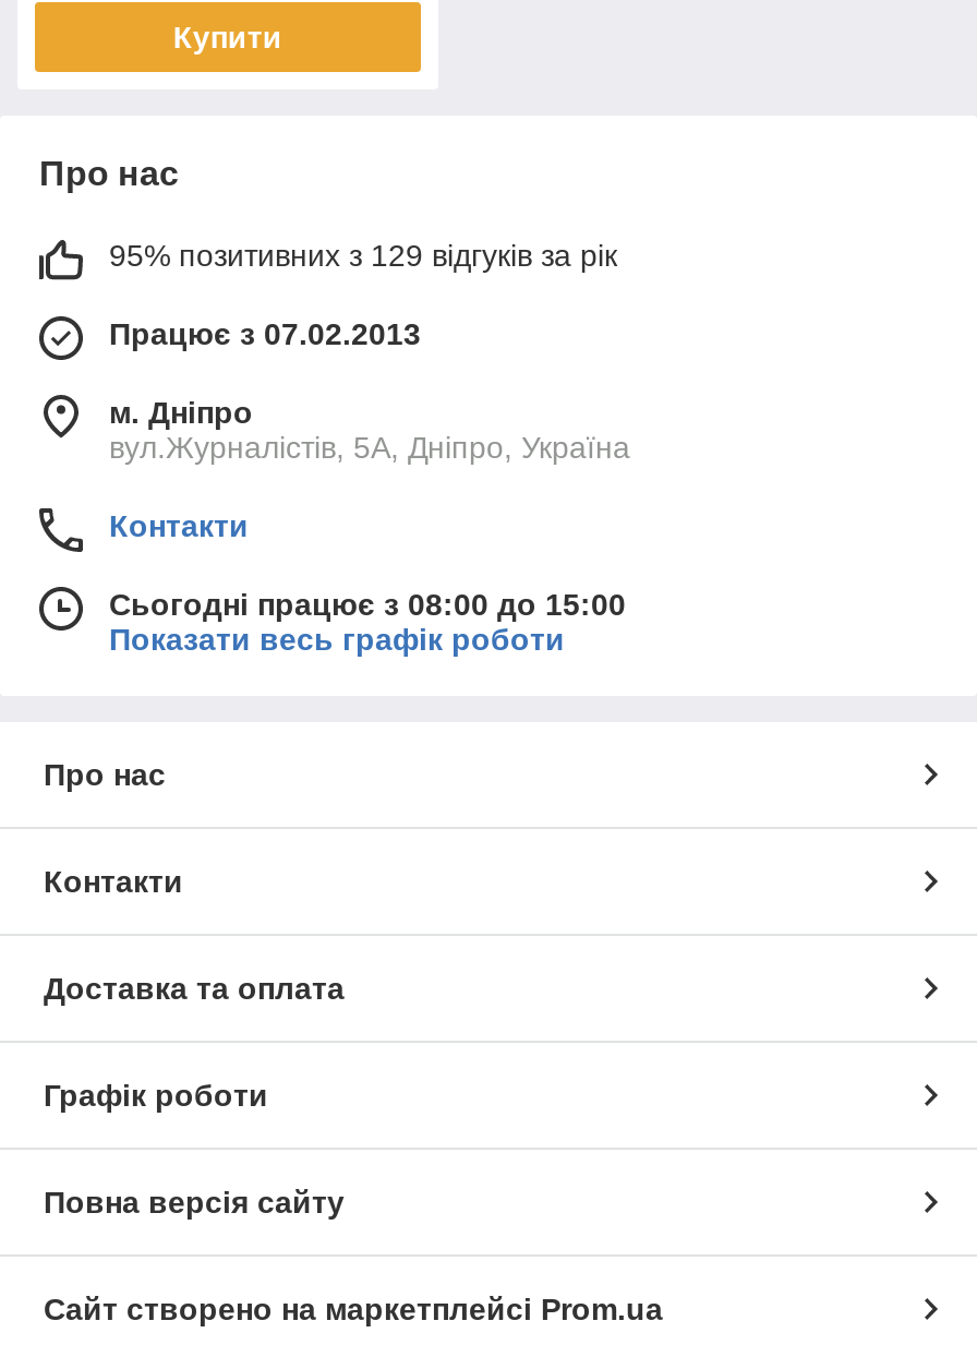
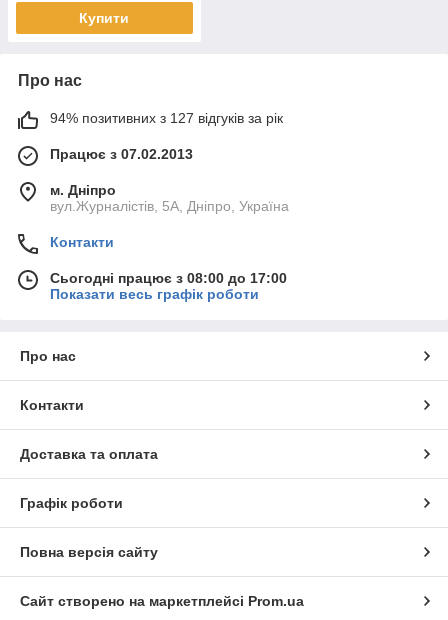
[109,239,617,274] 95% позитивних з 129 відгуків за рік -> [50,110,283,126] 94% позитивних з 127 відгуків за рік
[109,588,626,623] Сьогодні працює з 08:00 до 15:00 -> [50,270,287,286] Сьогодні працює з 08:00 до 17:00

